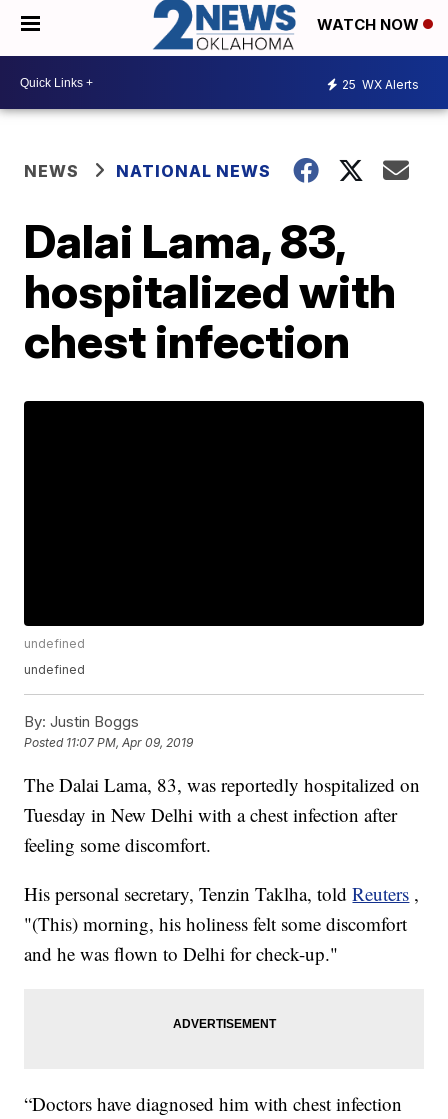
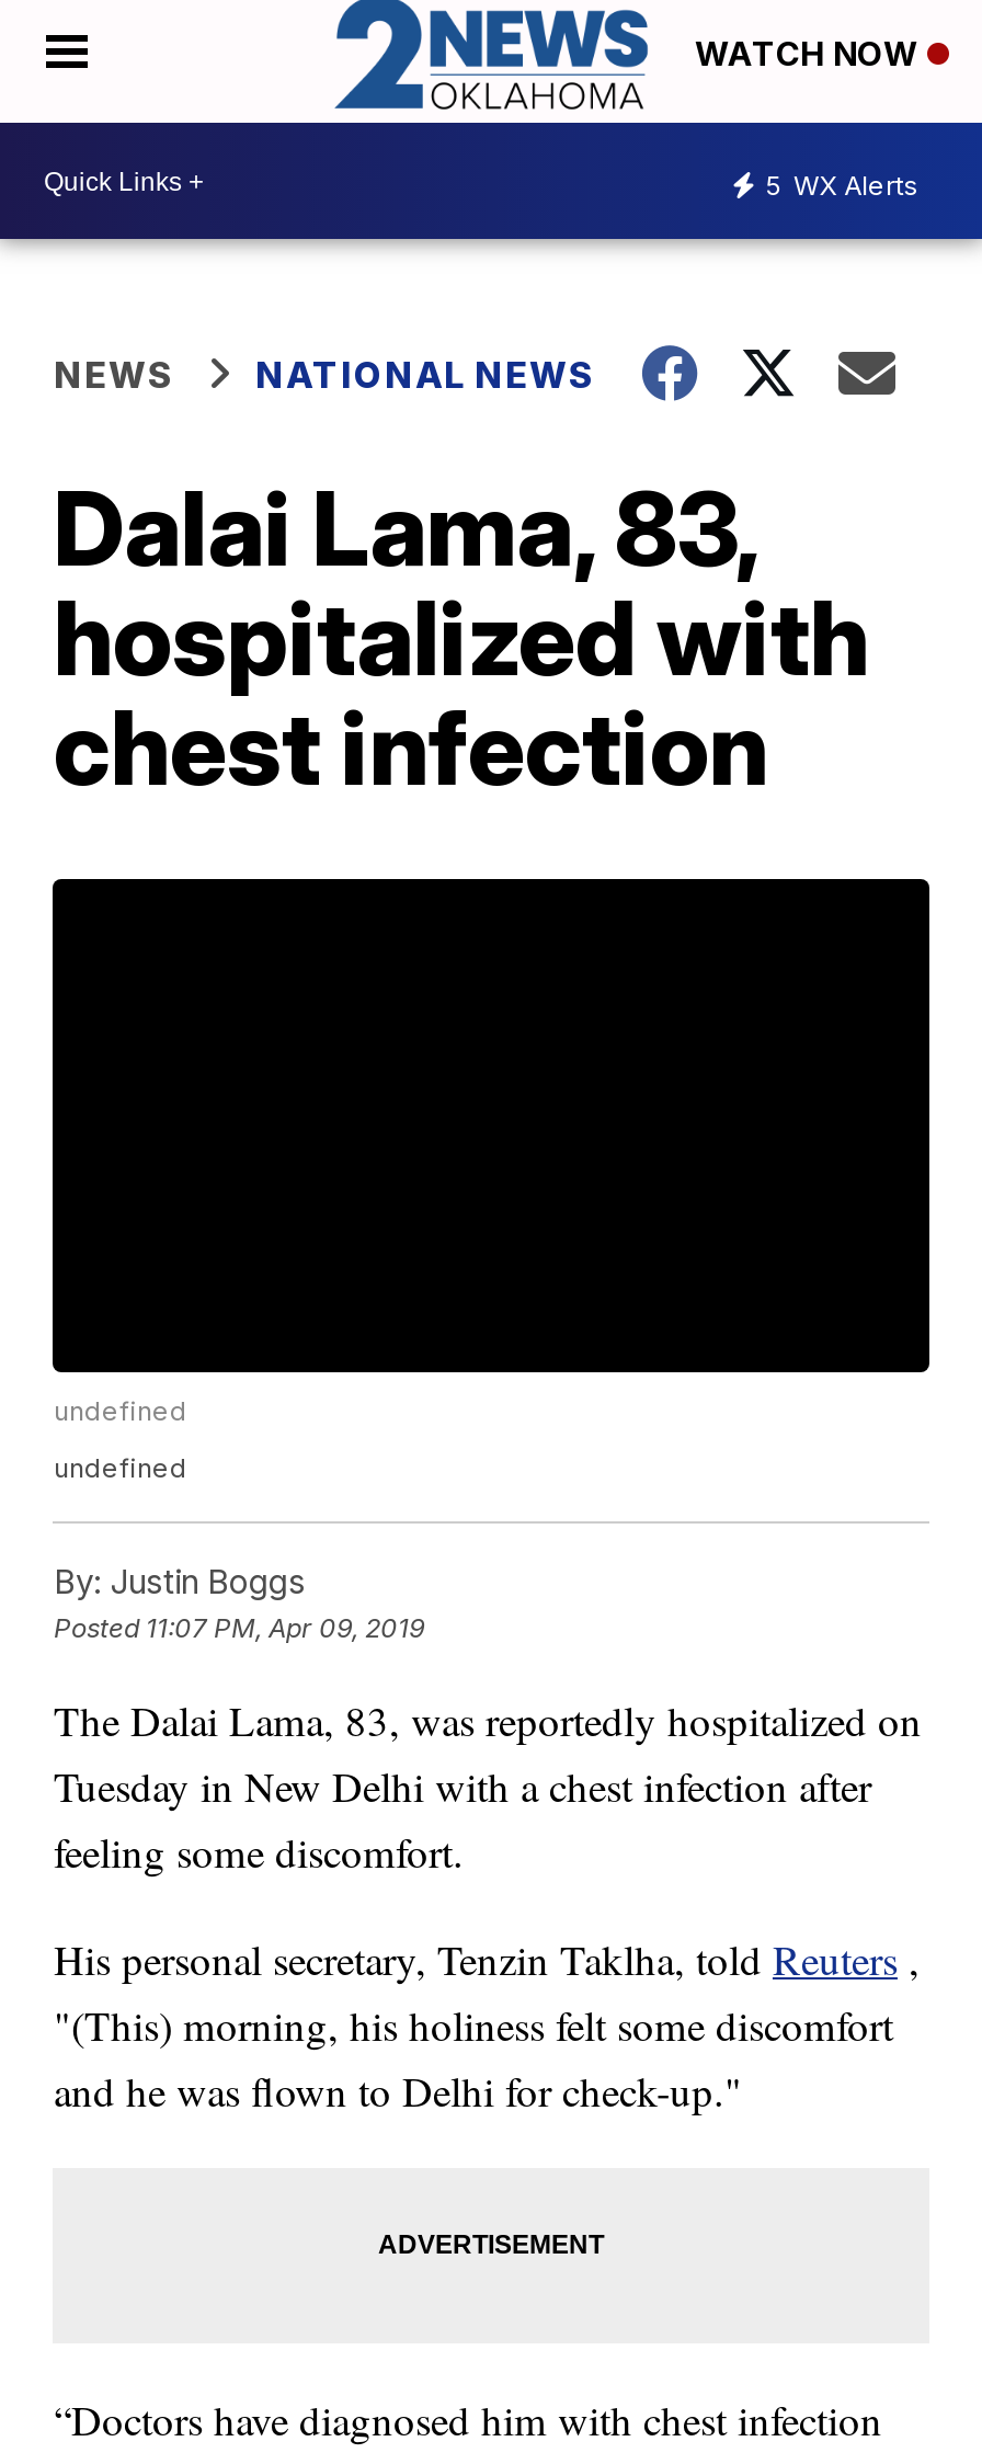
[342,77,419,92] 25 WX Alerts -> [765,168,918,201] 5 WX Alerts

